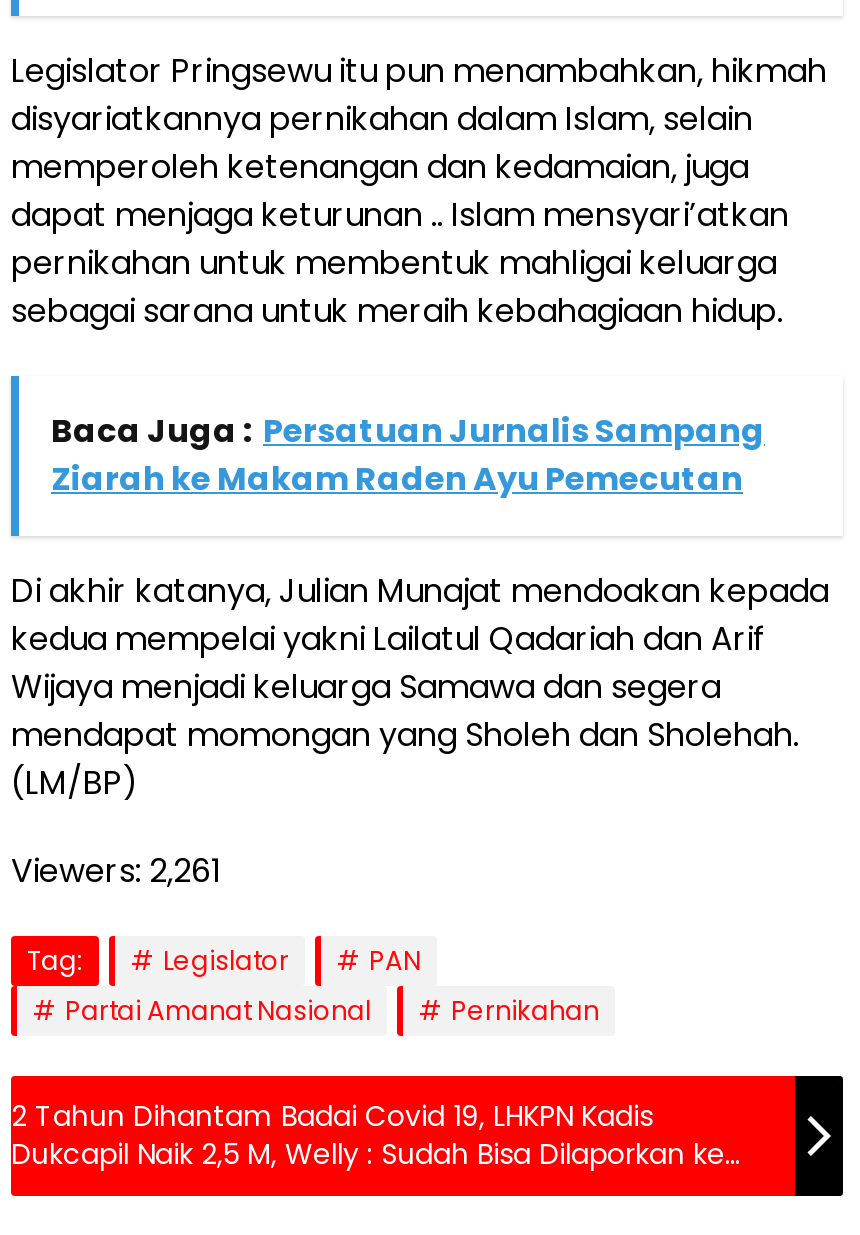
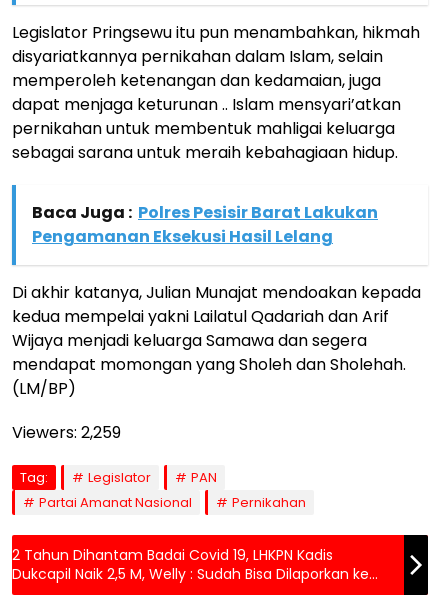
[51,408,765,502] Baca Juga : Persatuan Jurnalis Sampang | Ziarah ke Makam Raden Ayu Pemecutan -> [32,201,378,248] Baca Juga : Polres Pesisir Barat Lakukan | Pengamanan Eksekusi Hasil Lelang
[11,848,221,894] Viewers: 2,261 -> [12,421,121,444] Viewers: 2,259

